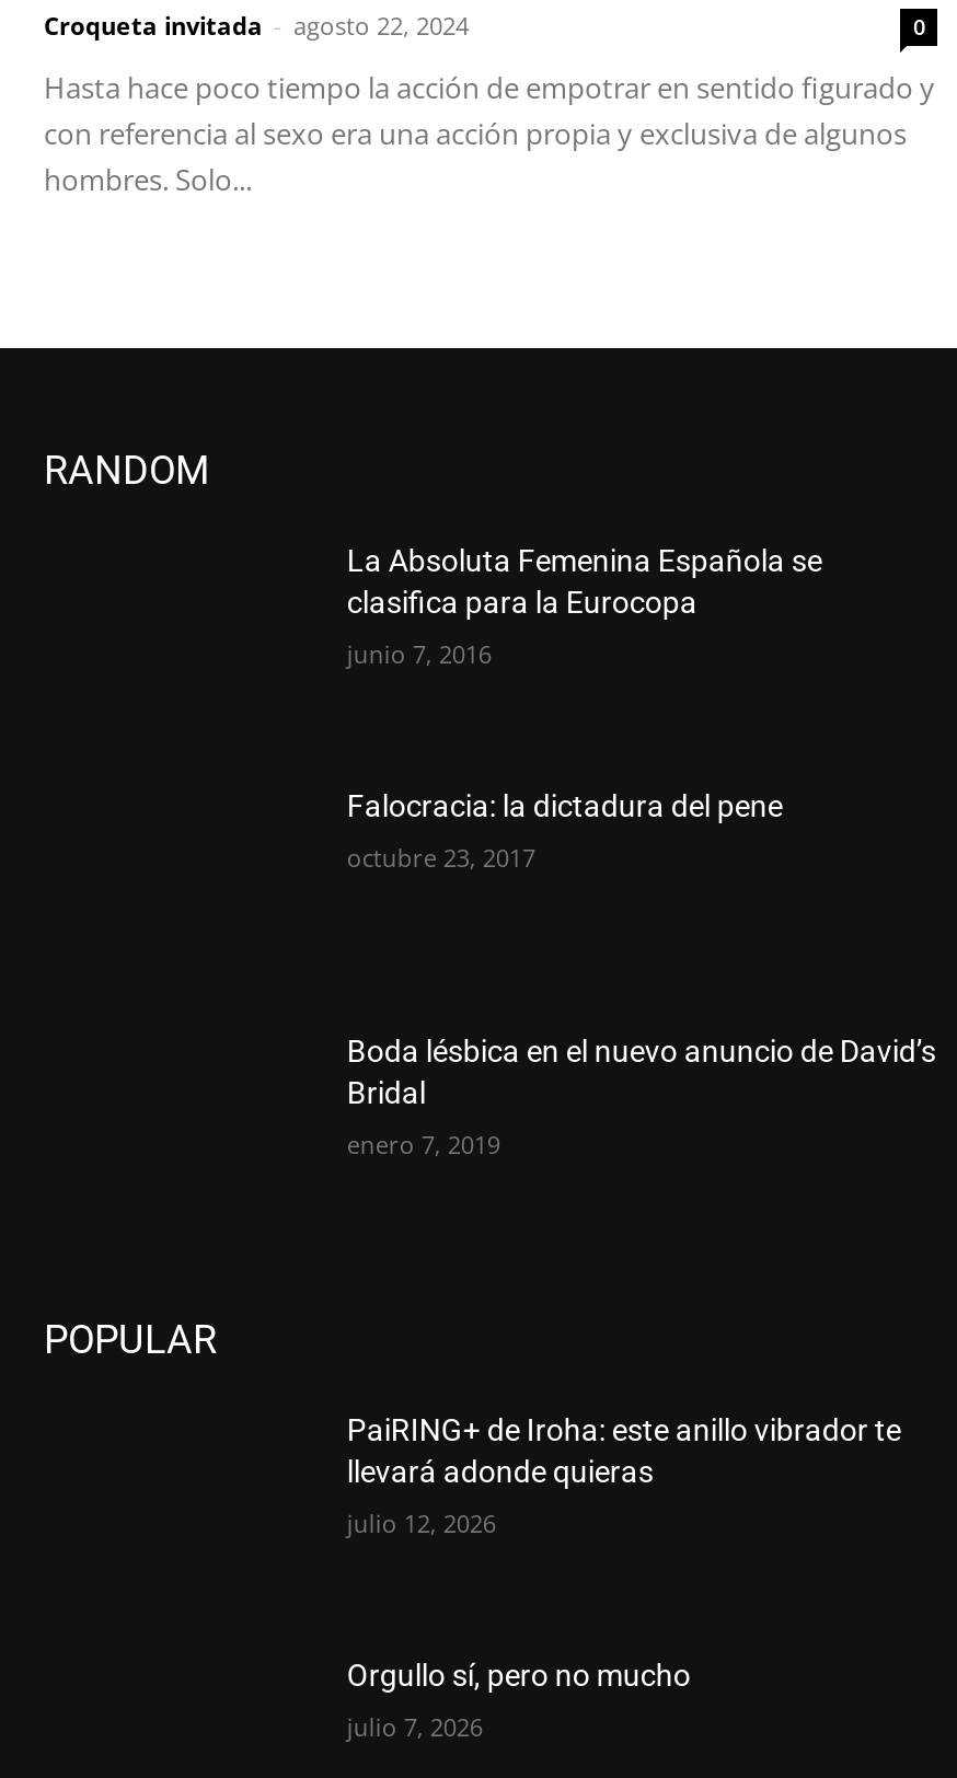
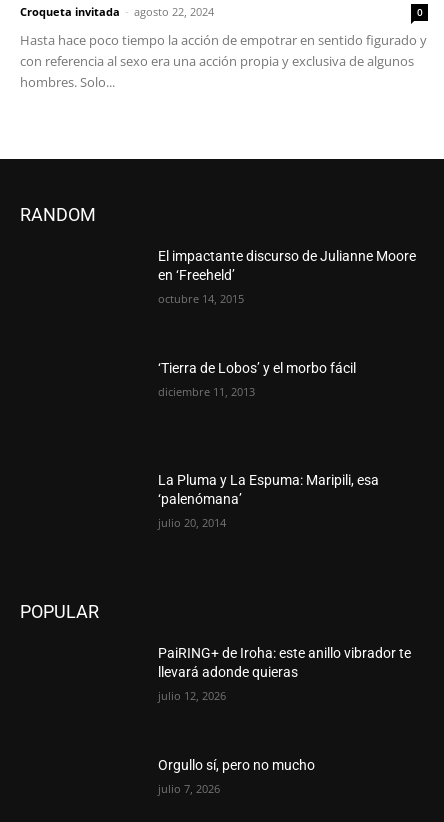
[347,544,822,621] La Absoluta Femenina Española se | clasifica para la Eurocopa -> [158,248,416,283] El impactante discurso de Julianne Moore | en ‘Freeheld’
[347,638,491,671] junio 7, 2016 -> [158,291,244,306] octubre 14, 2015
[347,788,783,824] Falocracia: la dictadura del pene -> [158,360,356,376] ‘Tierra de Lobos’ y el morbo fácil
[347,841,535,874] octubre 23, 2017 -> [158,384,255,399] diciembre 11, 2013
[347,1033,936,1110] Boda lésbica en el nuevo anuncio de David’s | Bridal -> [158,472,379,507] La Pluma y La Espuma: Maripili, esa | ‘palenómana’
[347,1127,500,1160] enero 7, 2019 -> [158,515,226,530] julio 20, 2014

